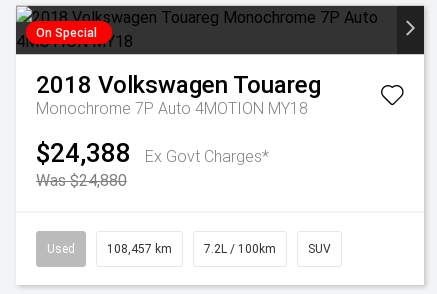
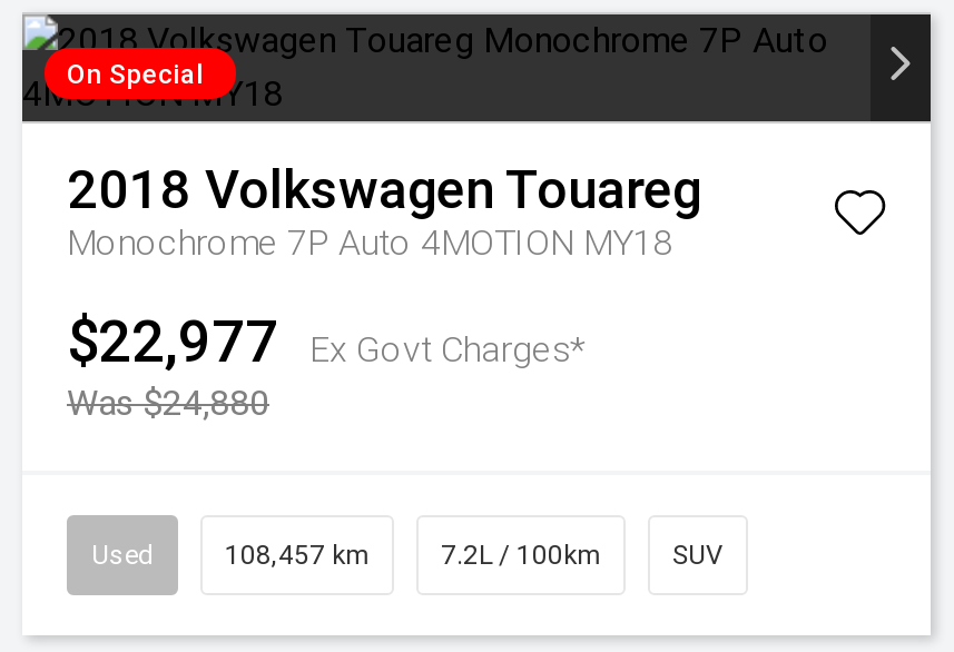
[36,138,269,168] $24,388 Ex Govt Charges* -> [67,308,586,375] $22,977 Ex Govt Charges*

